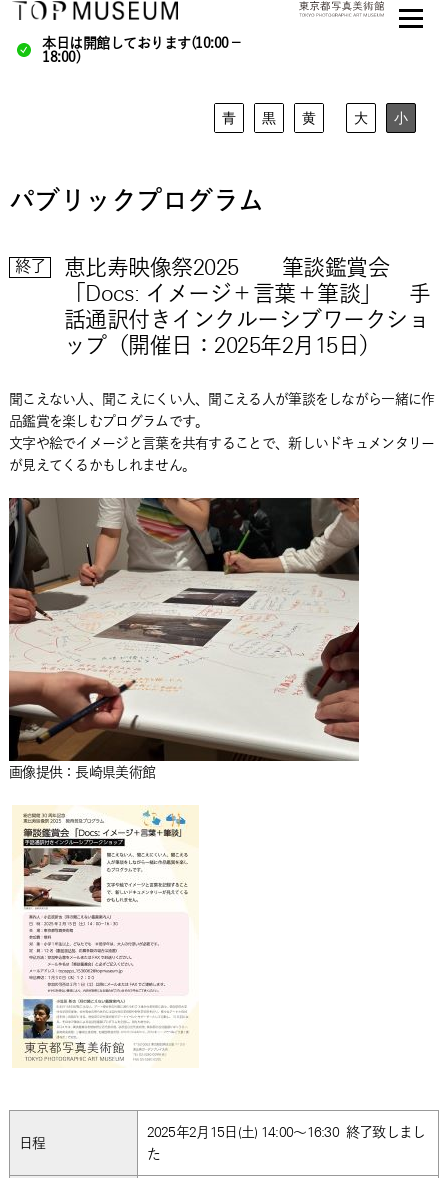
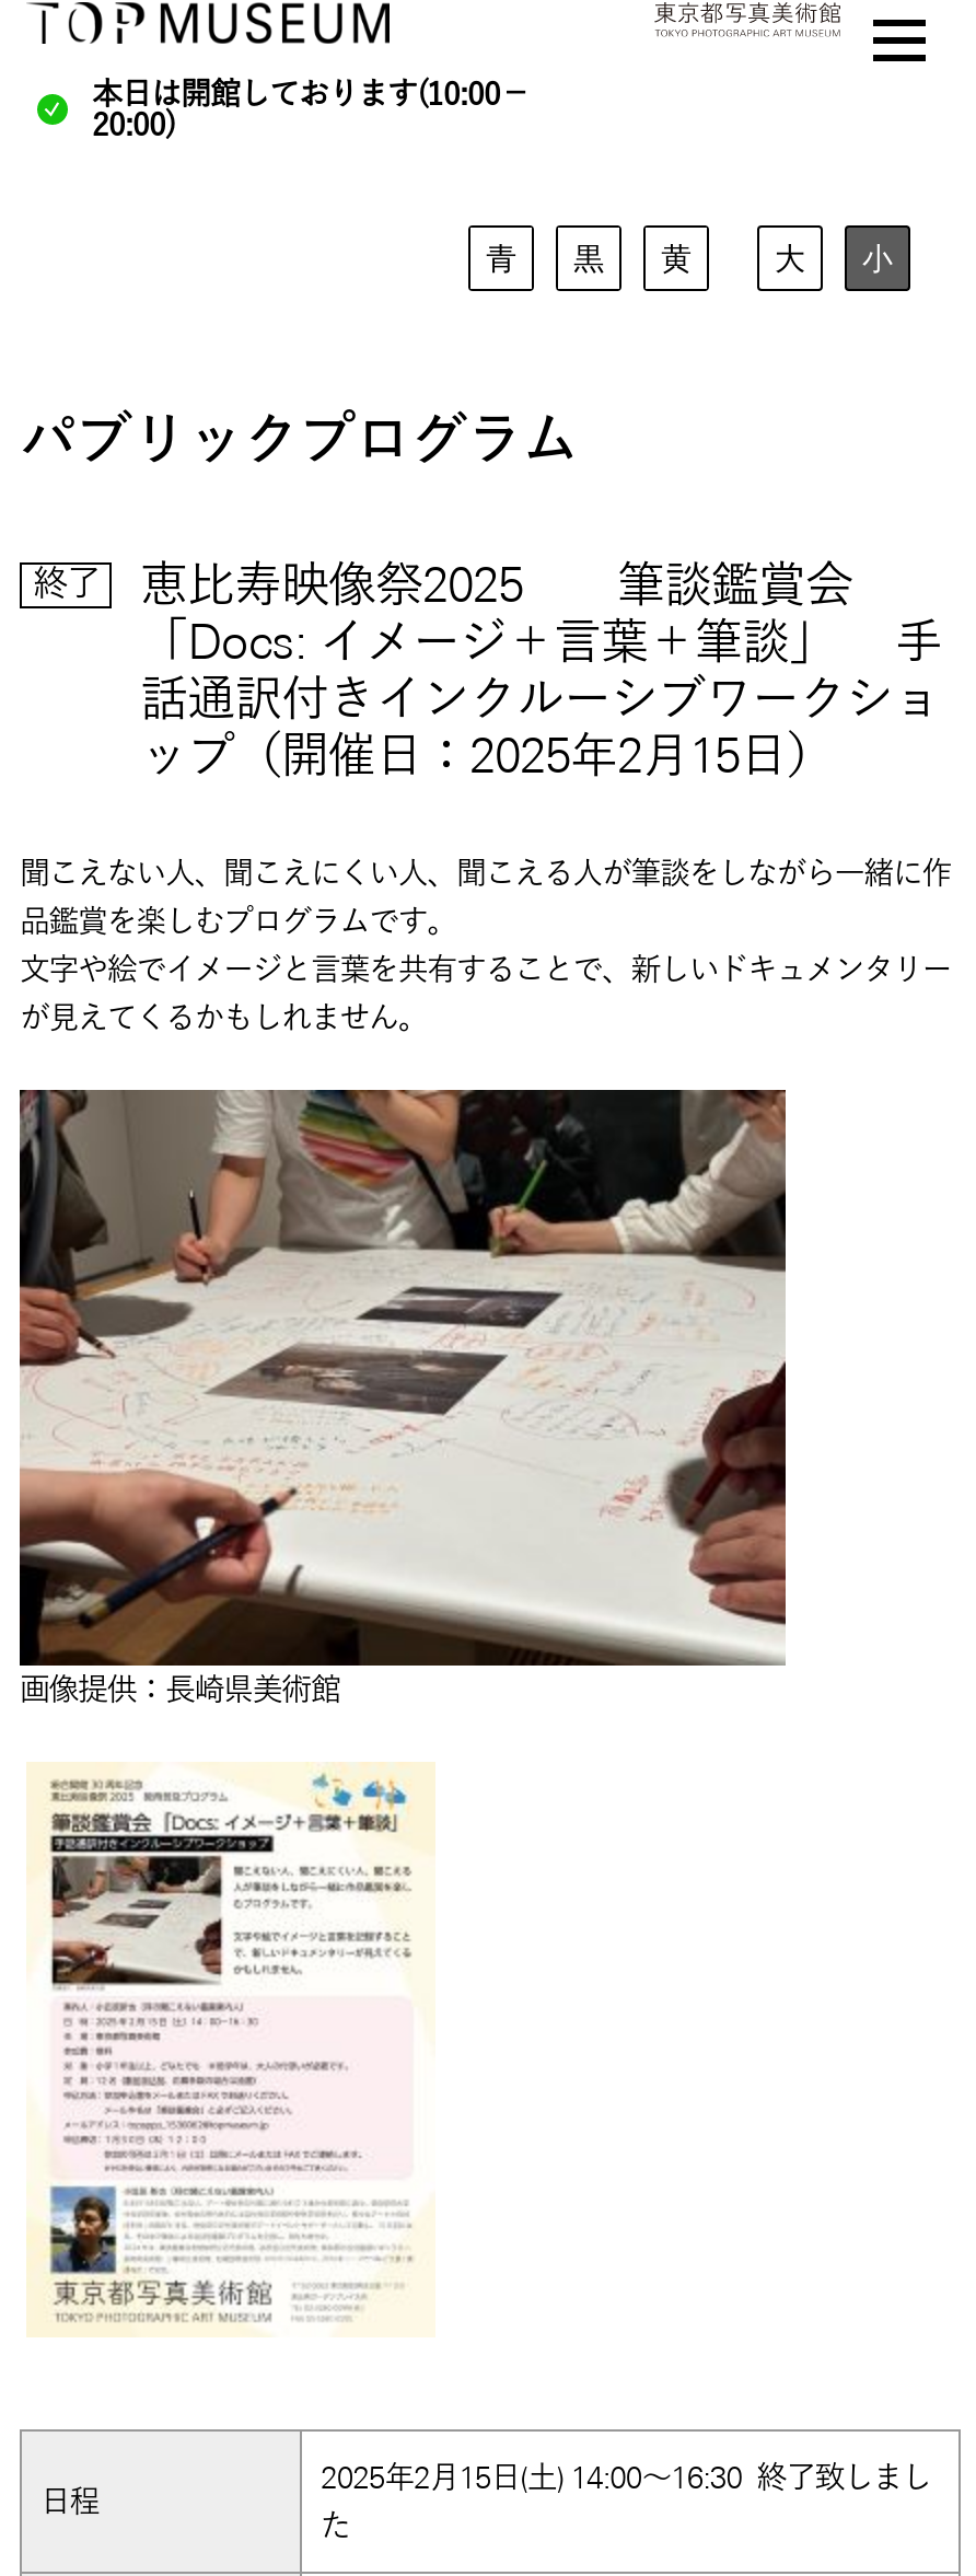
[42,50,80,64] 18:00) -> [92,109,175,139] 20:00)

